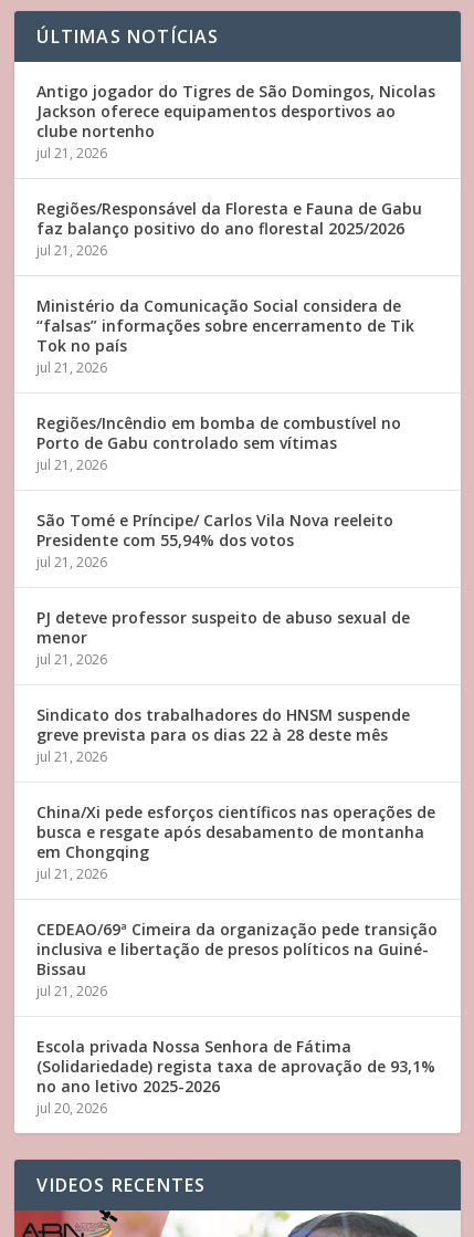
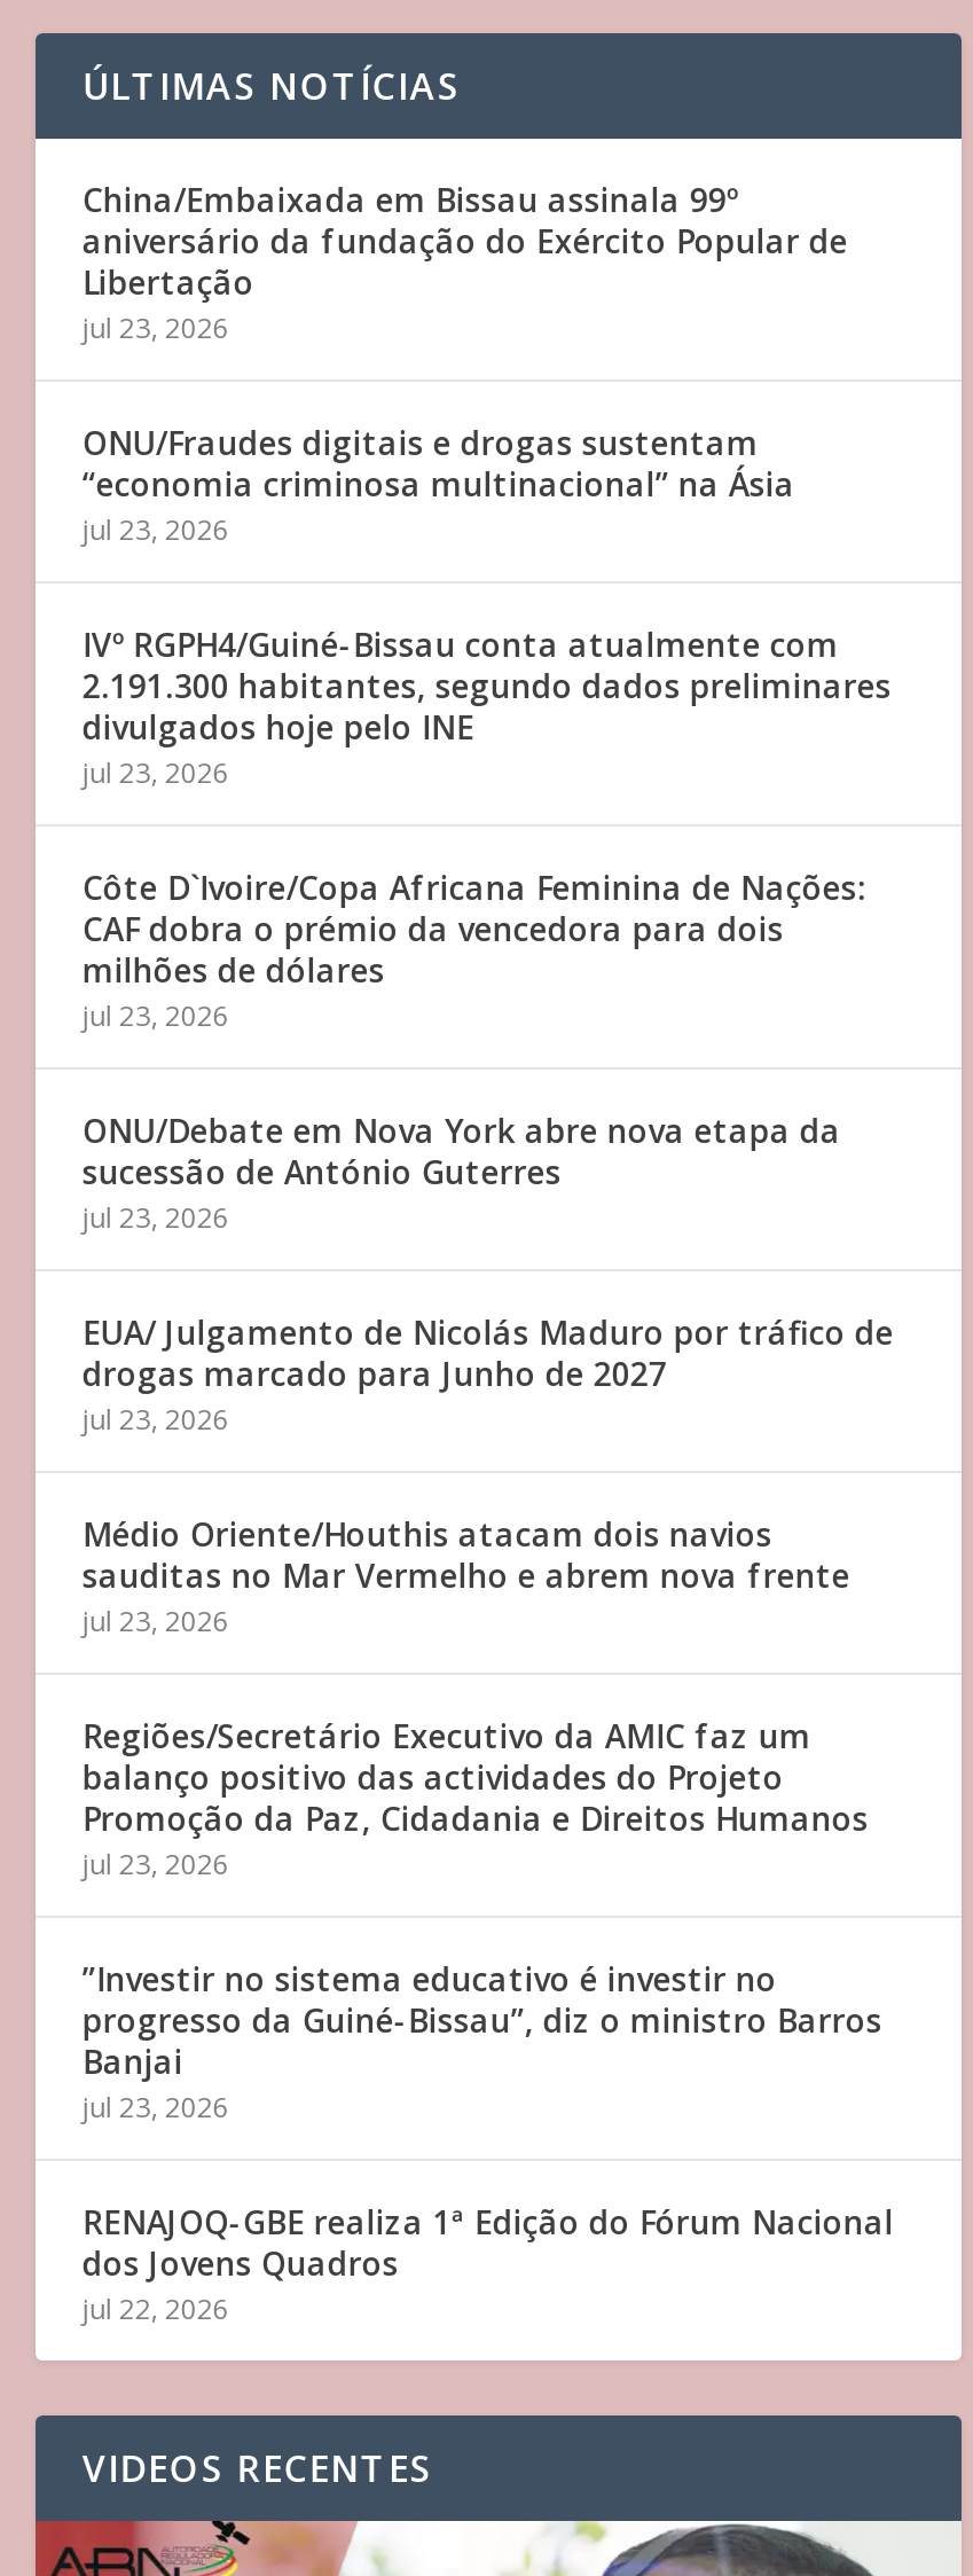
[37,81,436,163] Antigo jogador do Tigres de São Domingos, Nicolas | Jackson oferece equipamentos desportivos ao | clube nortenho | jul 21, 2026 -> [82,179,848,349] China/Embaixada em Bissau assinala 99º | aniversário da fundação do Exército Popular de | Libertação | jul 23, 2026
[37,198,423,260] Regiões/Responsável da Floresta e Fauna de Gabu | faz balanço positivo do ano florestal 2025/2026 | jul 21, 2026 -> [82,422,795,550] ONU/Fraudes digitais e drogas sustentam | “economia criminosa multinacional” na Ásia | jul 23, 2026
[37,296,415,378] Ministério da Comunicação Social considera de | “falsas” informações sobre encerramento de Tik | Tok no país | jul 21, 2026 -> [82,624,891,793] IVº RGPH4/Guiné-Bissau conta atualmente com | 2.191.300 habitantes, segundo dados preliminares | divulgados hoje pelo INE | jul 23, 2026
[37,413,402,475] Regiões/Incêndio em bomba de combustível no | Porto de Gabu controlado sem vítimas | jul 21, 2026 -> [82,867,866,1036] Côte D`Ivoire/Copa Africana Feminina de Nações: | CAF dobra o prémio da vencedora para dois | milhões de dólares | jul 23, 2026
[37,510,394,572] São Tomé e Príncipe/ Carlos Vila Nova reeleito | Presidente com 55,94% dos votos | jul 21, 2026 -> [82,1110,841,1238] ONU/Debate em Nova York abre nova etapa da | sucessão de António Guterres | jul 23, 2026
[37,607,410,669] PJ deteve professor suspeito de abuso sexual de | menor | jul 21, 2026 -> [82,1312,894,1440] EUA/ Julgamento de Nicolás Maduro por tráfico de | drogas marcado para Junho de 2027 | jul 23, 2026
[37,705,410,767] Sindicato dos trabalhadores do HNSM suspende | greve prevista para os dias 22 à 28 deste mês | jul 21, 2026 -> [82,1513,850,1642] Médio Oriente/Houthis atacam dois navios | sauditas no Mar Vermelho e abrem nova frente | jul 23, 2026
[37,802,436,884] China/Xi pede esforços científicos nas operações de | busca e resgate após desabamento de montanha | em Chongqing | jul 21, 2026 -> [82,1715,868,1885] Regiões/Secretário Executivo da AMIC faz um | balanço positivo das actividades do Projeto | Promoção da Paz, Cidadania e Direitos Humanos | jul 23, 2026
[37,919,438,1001] CEDEAO/69ª Cimeira da organização pede transição | inclusiva e libertação de presos políticos na Guiné- | Bissau | jul 21, 2026 -> [82,1958,882,2128] ”Investir no sistema educativo é investir no | progresso da Guiné-Bissau”, diz o ministro Barros | Banjai | jul 23, 2026
[37,1036,436,1118] Escola privada Nossa Senhora de Fátima | (Solidariedade) regista taxa de aprovação de 93,1% | no ano letivo 2025-2026 | jul 20, 2026 -> [82,2201,894,2330] RENAJOQ-GBE realiza 1ª Edição do Fórum Nacional | dos Jovens Quadros | jul 22, 2026

